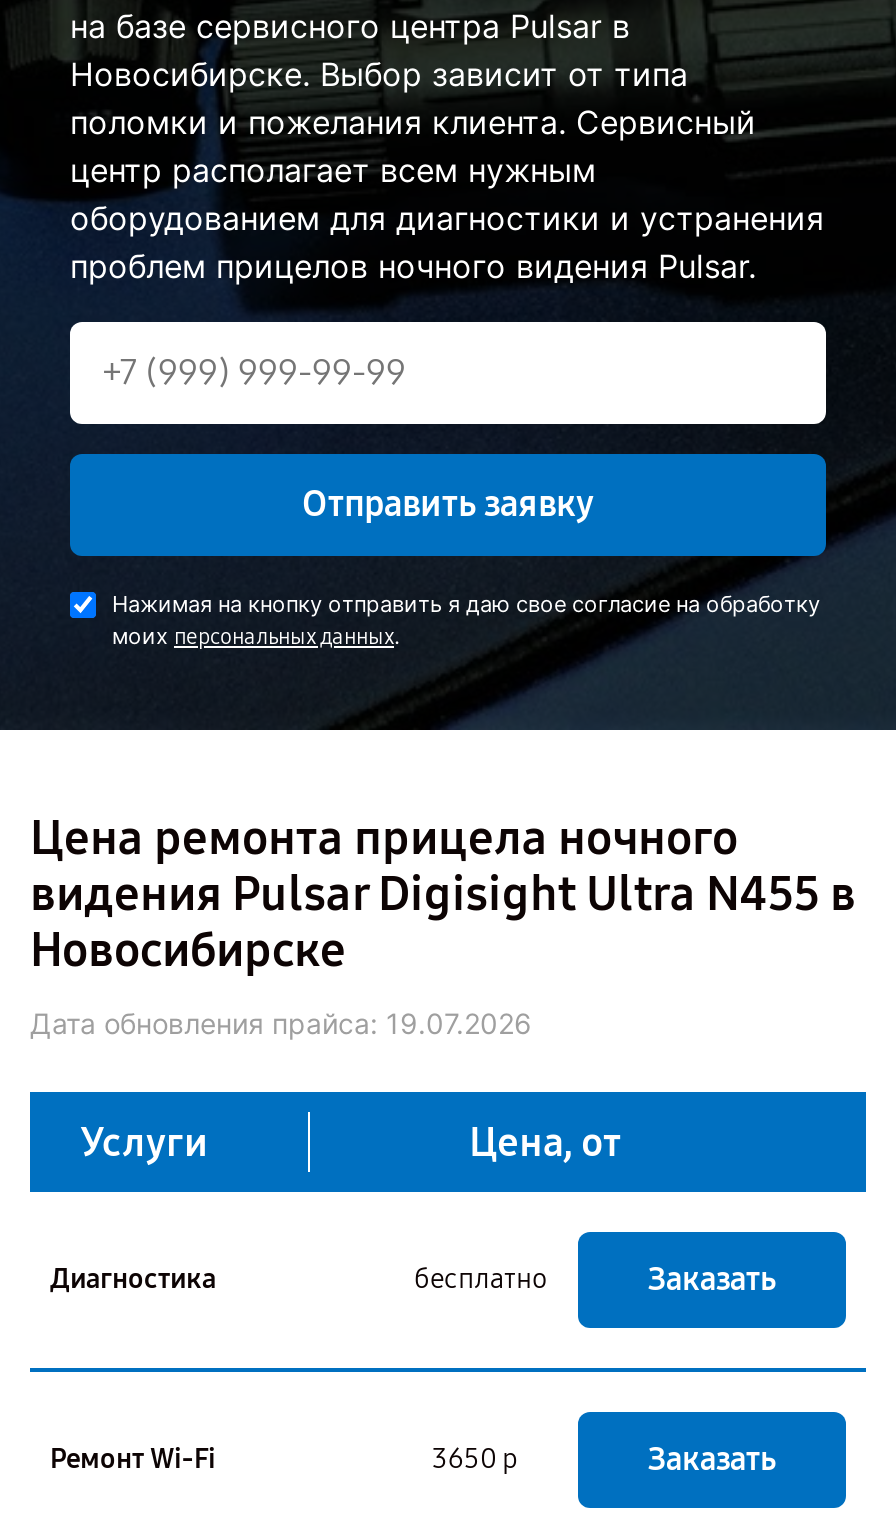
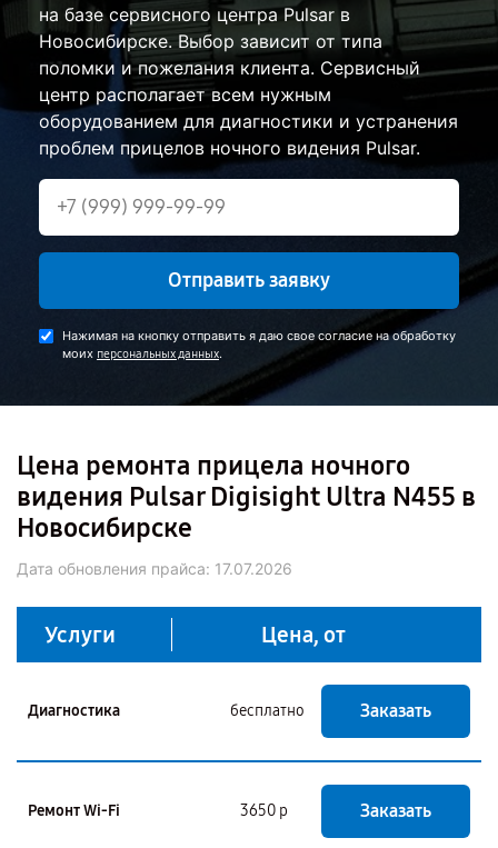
[30,1006,532,1040] Дата обновления прайса: 19.07.2026 -> [17,559,292,578] Дата обновления прайса: 17.07.2026

